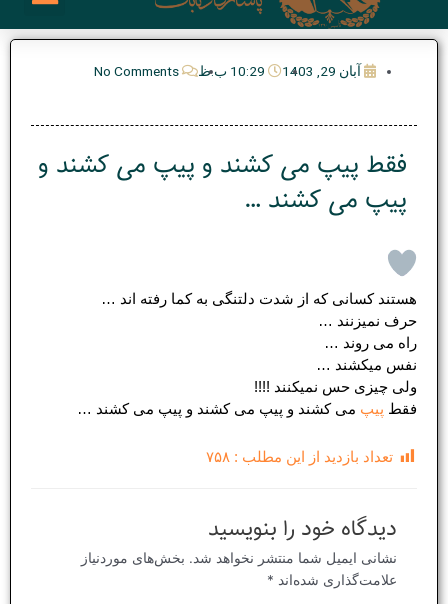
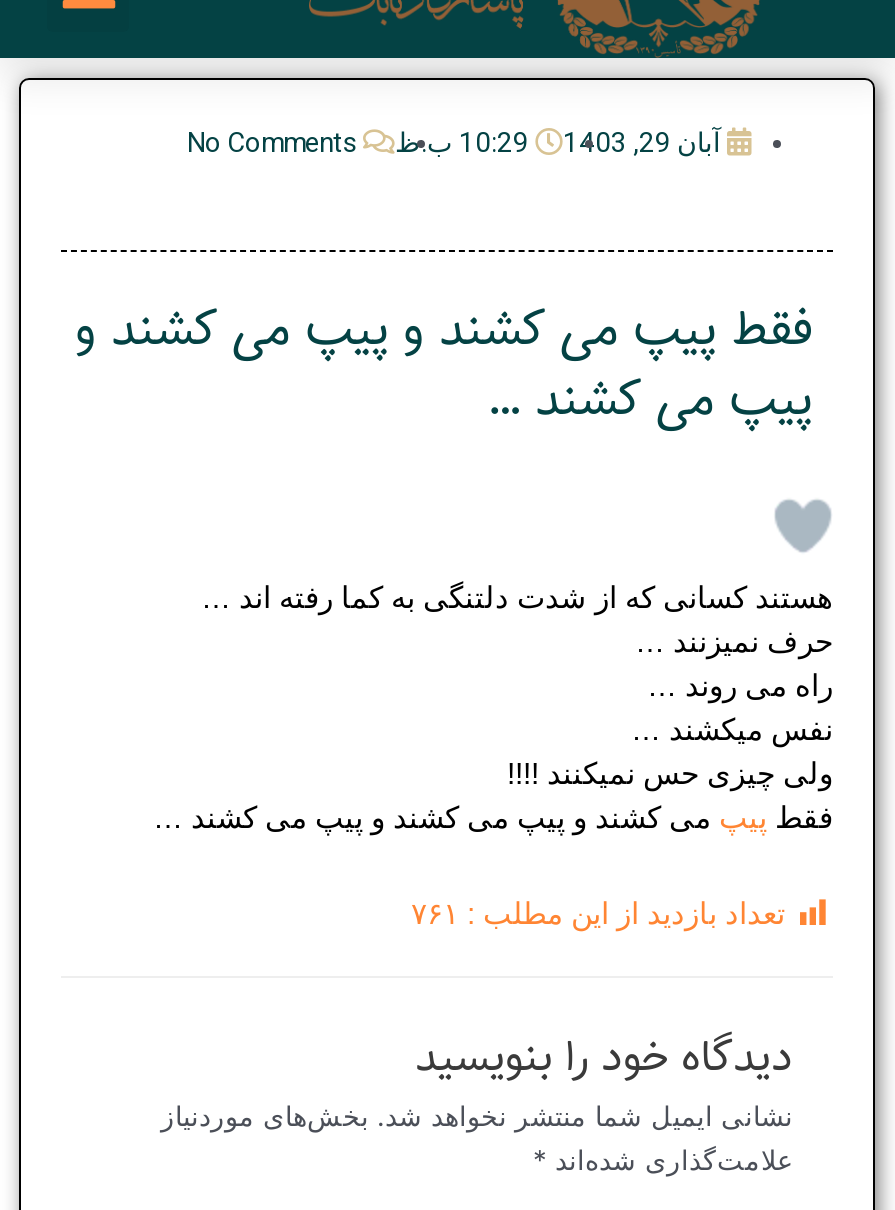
[206,448,393,465] تعداد بازدید از این مطلب : ۷۵۸ -> [411,896,785,930] تعداد بازدید از این مطلب : ۷۶۱

